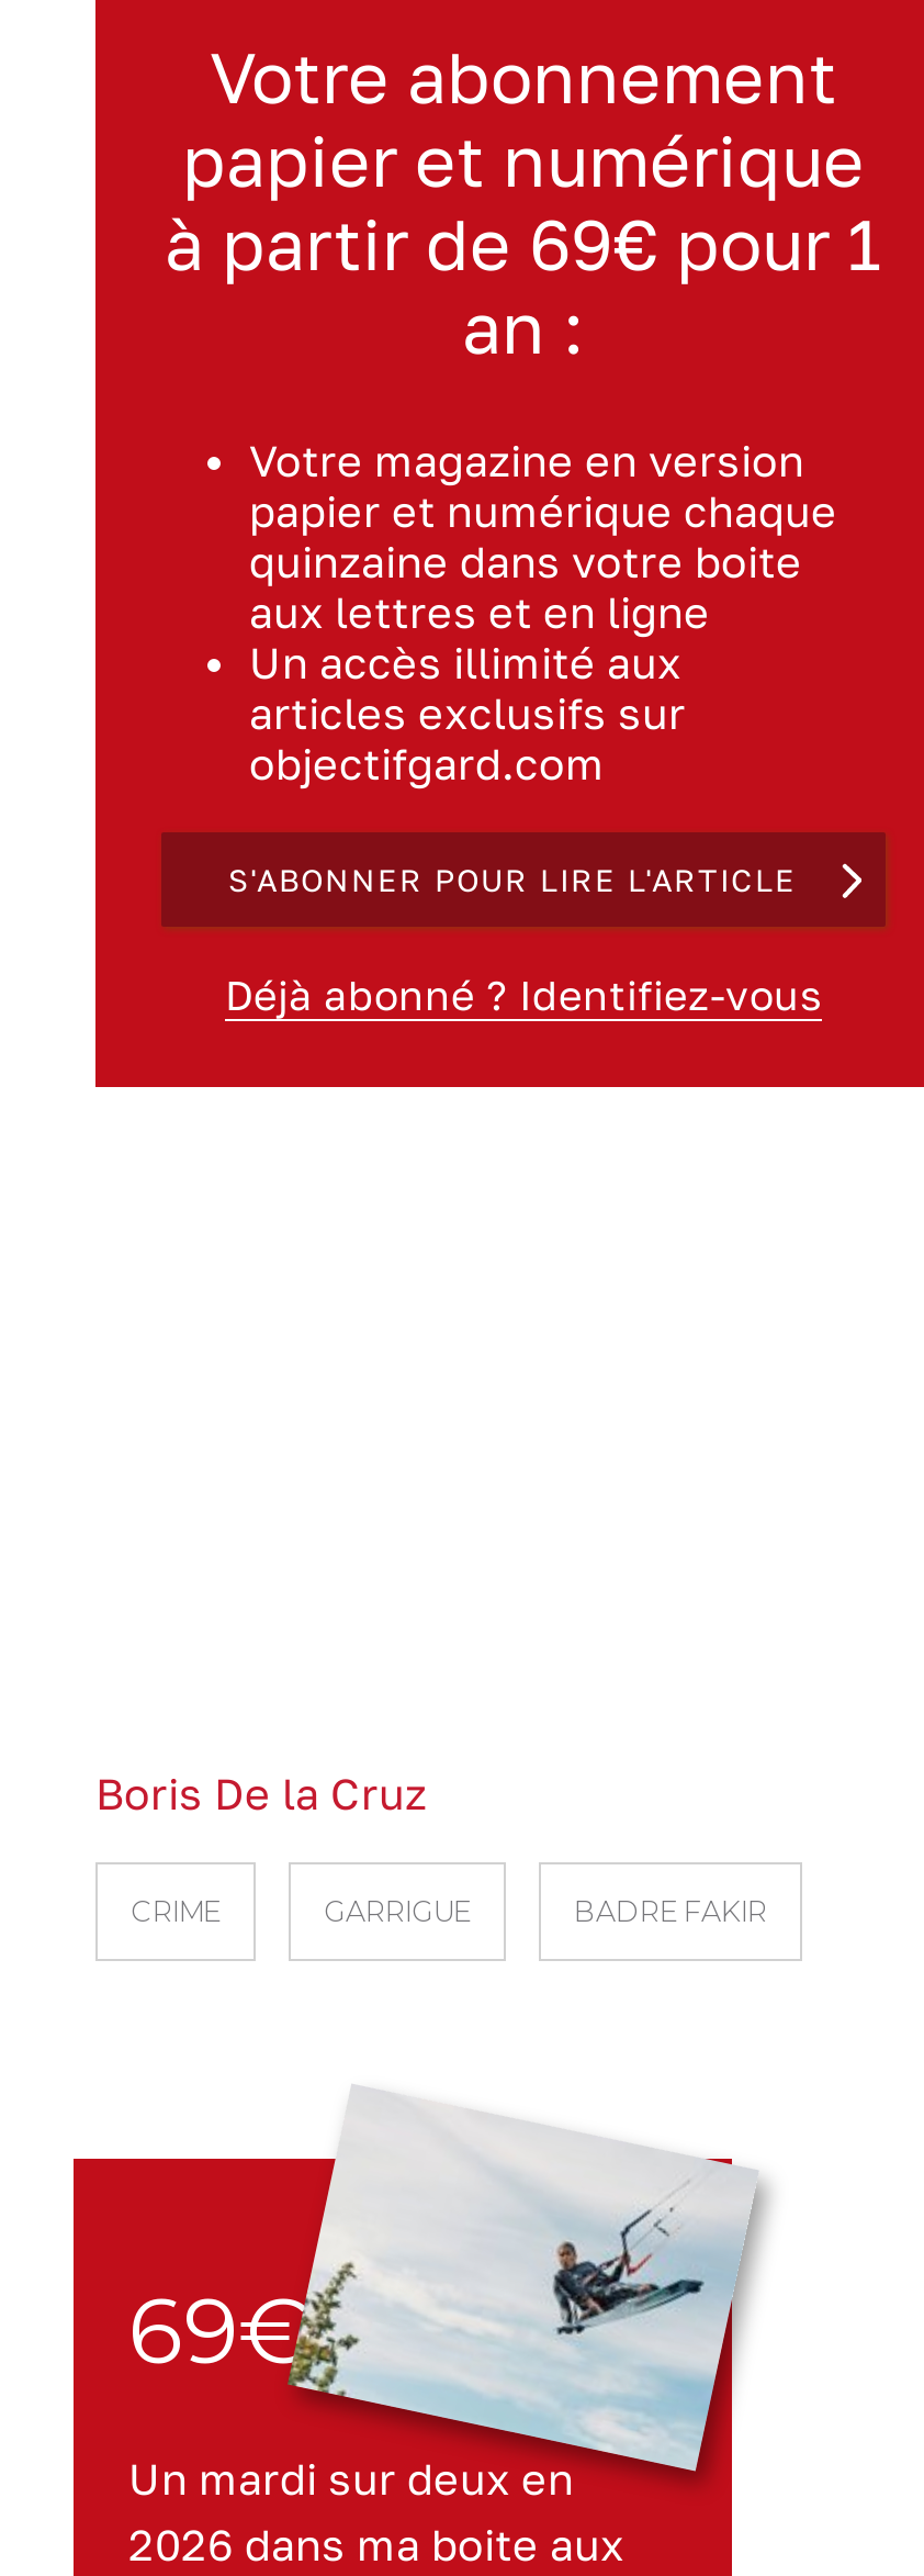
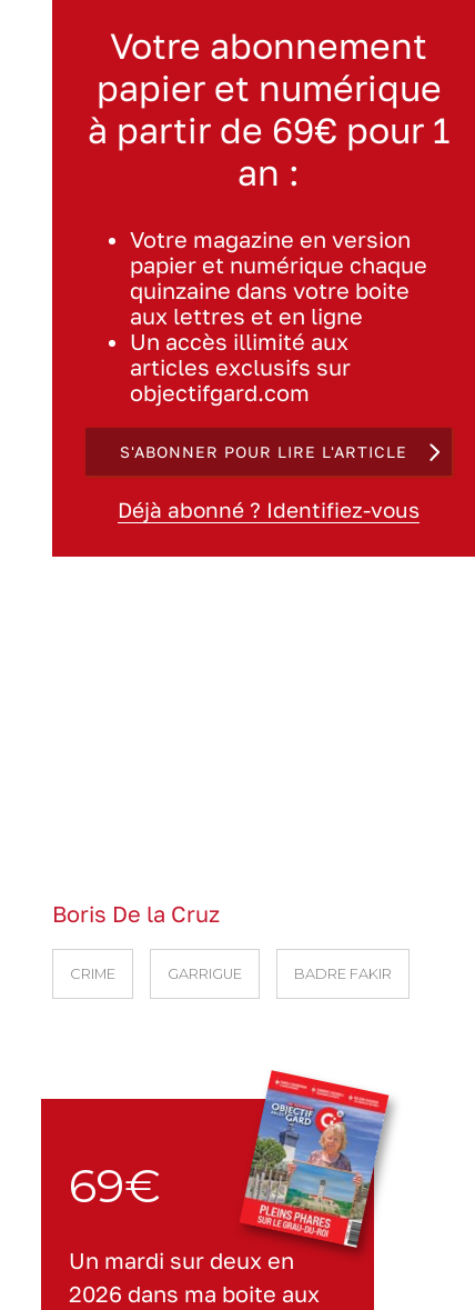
[300,2086,765,2482] [image] -> [156,1064,392,1261] [image]

